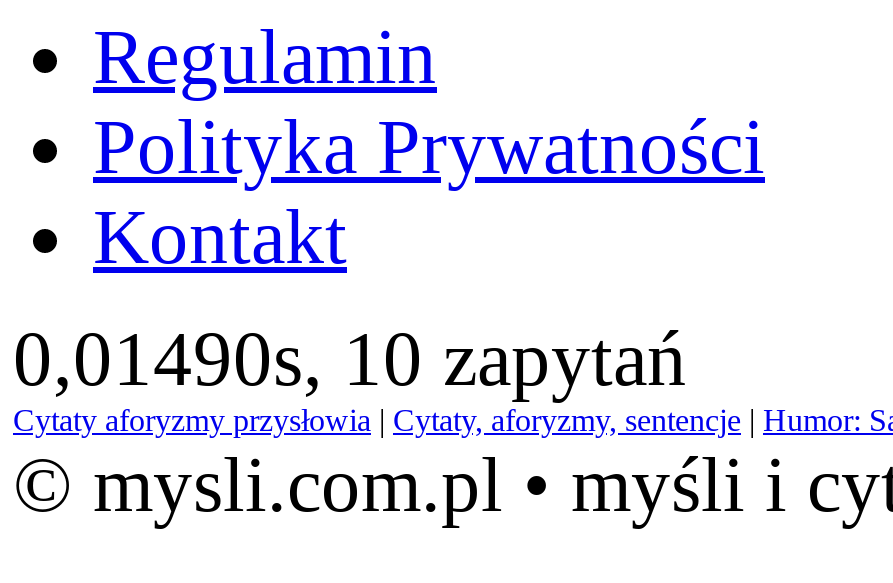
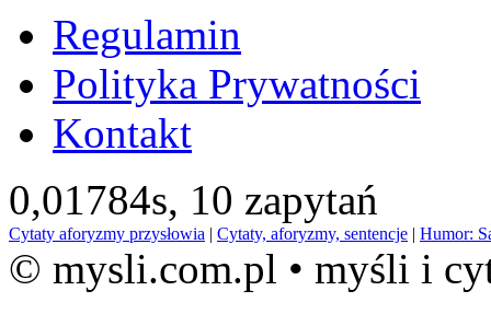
[13,315,687,401] 0,01490s, 10 zapytań -> [9,176,378,223] 0,01784s, 10 zapytań

